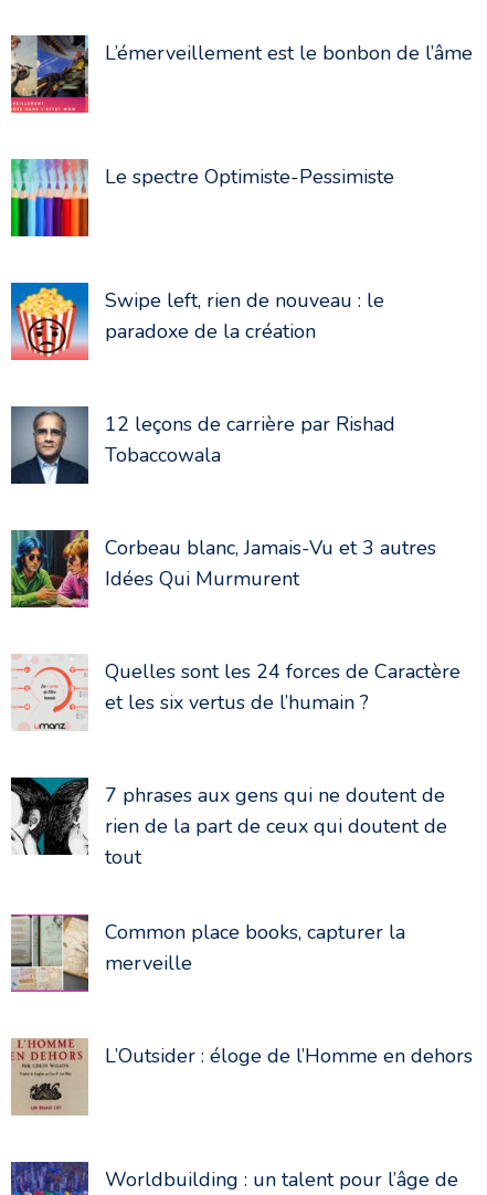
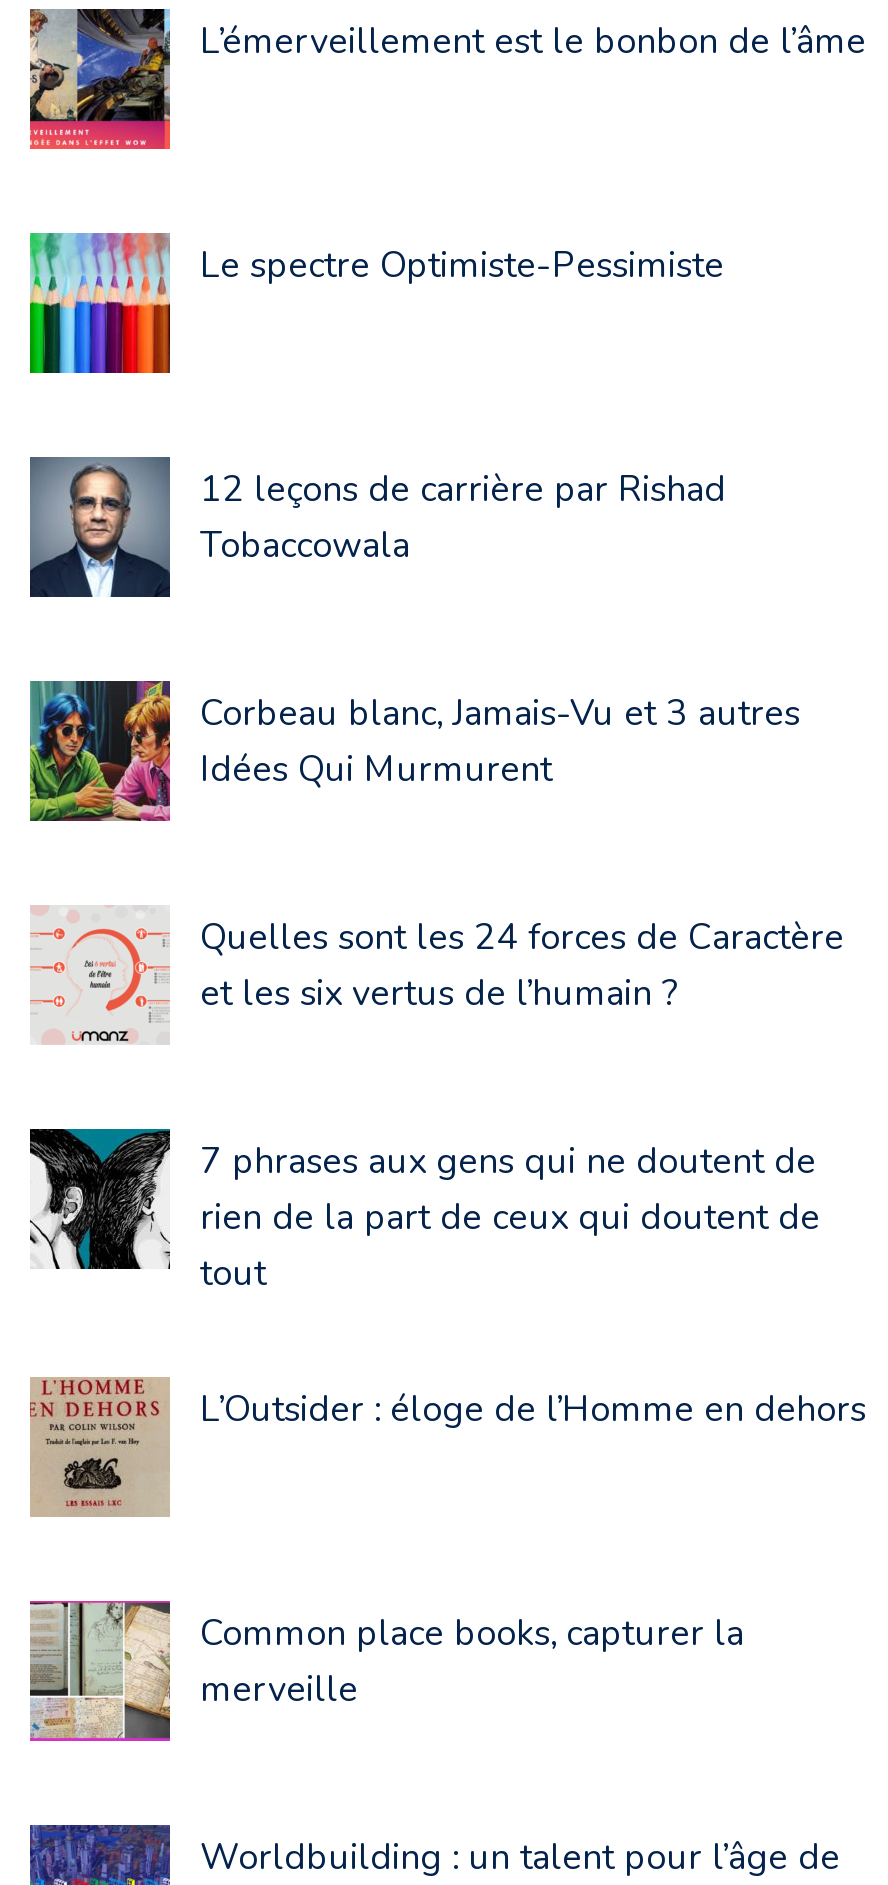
[10,282,384,361] [image] | Swipe left, rien de nouveau : le | paradoxe de la création -> none
moved [11,1038,473,1117] -> [30,1375,866,1519]: [image] | L’Outsider : éloge de l’Homme en dehors

